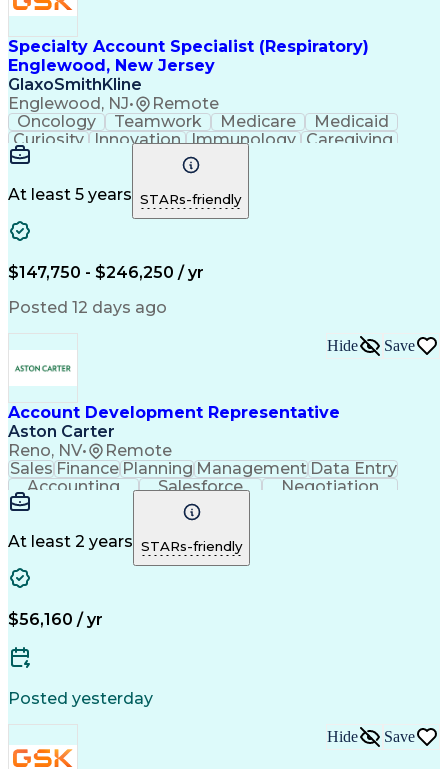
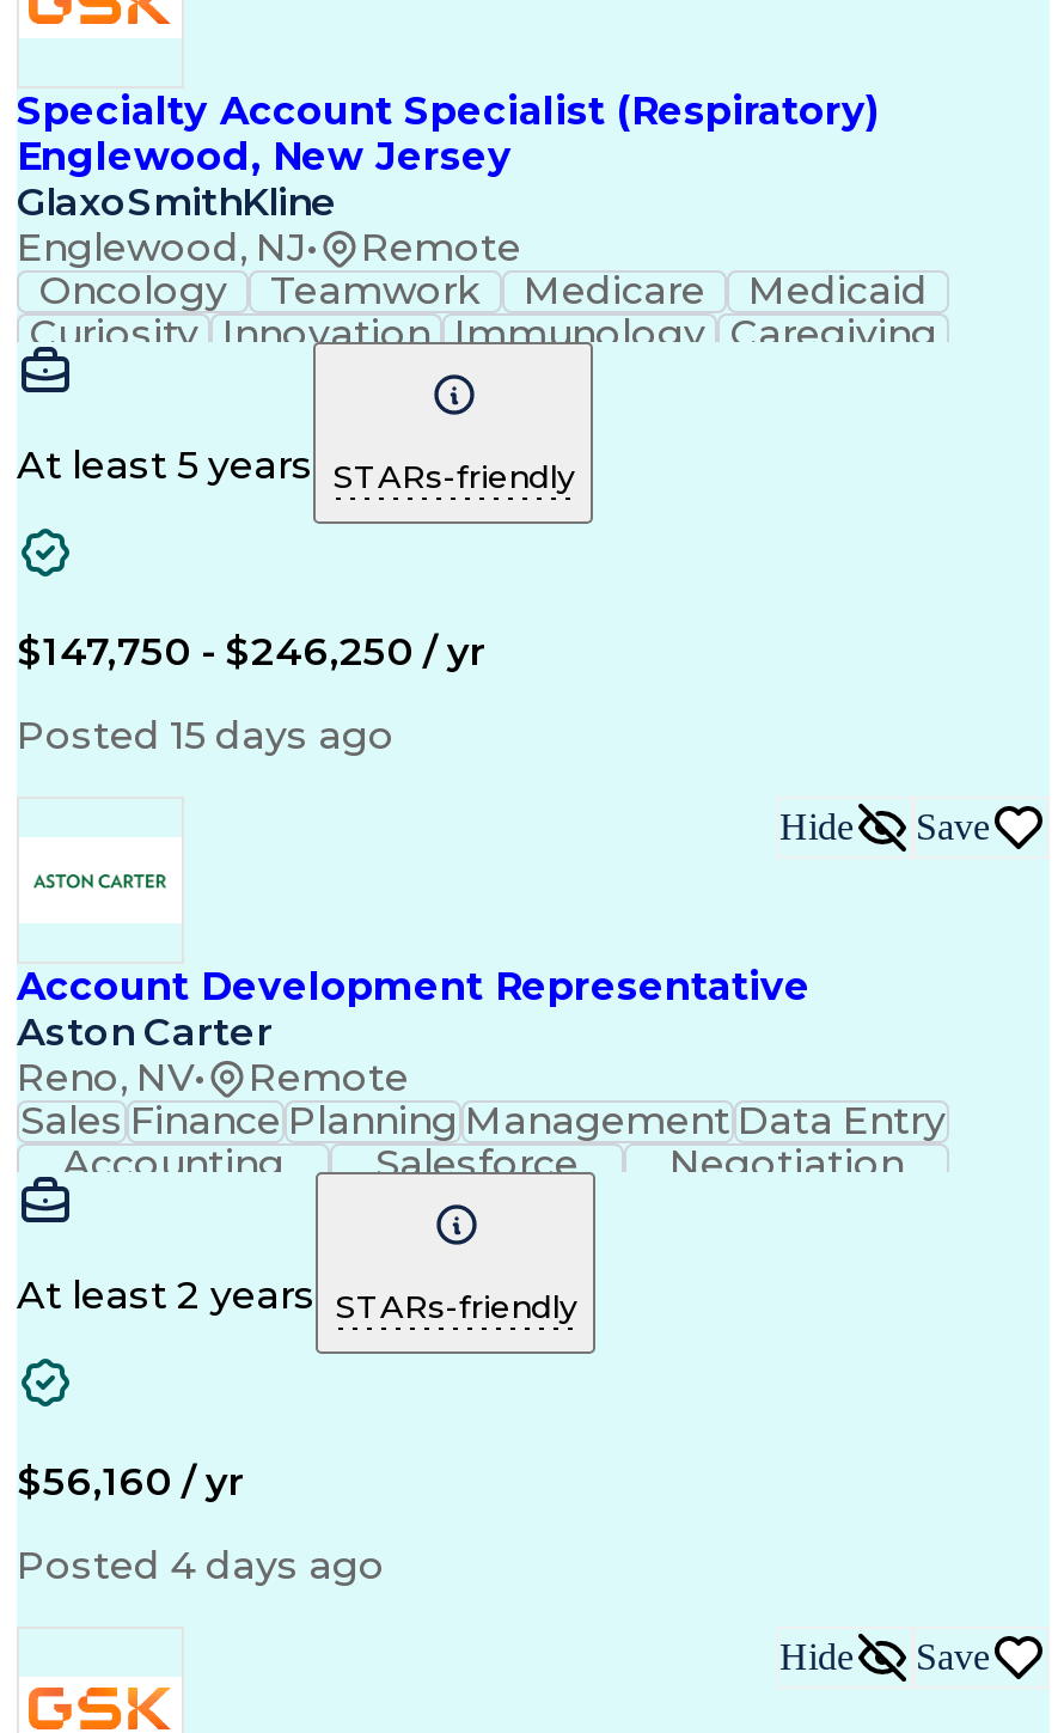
[8,298,167,317] Posted 12 days ago -> [17,713,395,758] Posted 15 days ago
[8,689,153,708] Posted yesterday -> [17,1543,385,1588] Posted 4 days ago

